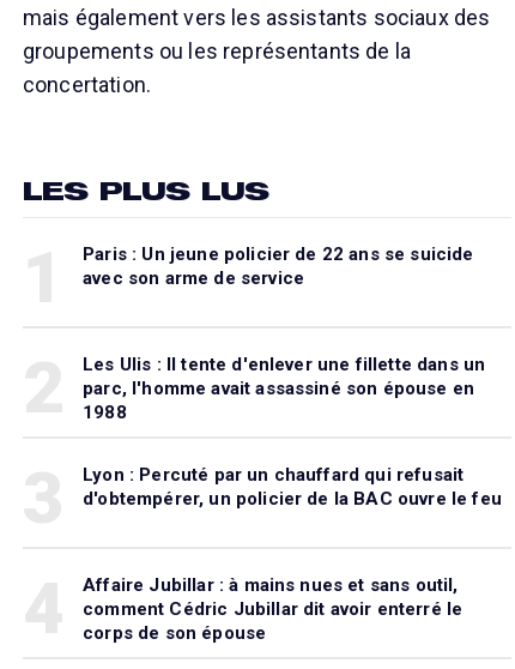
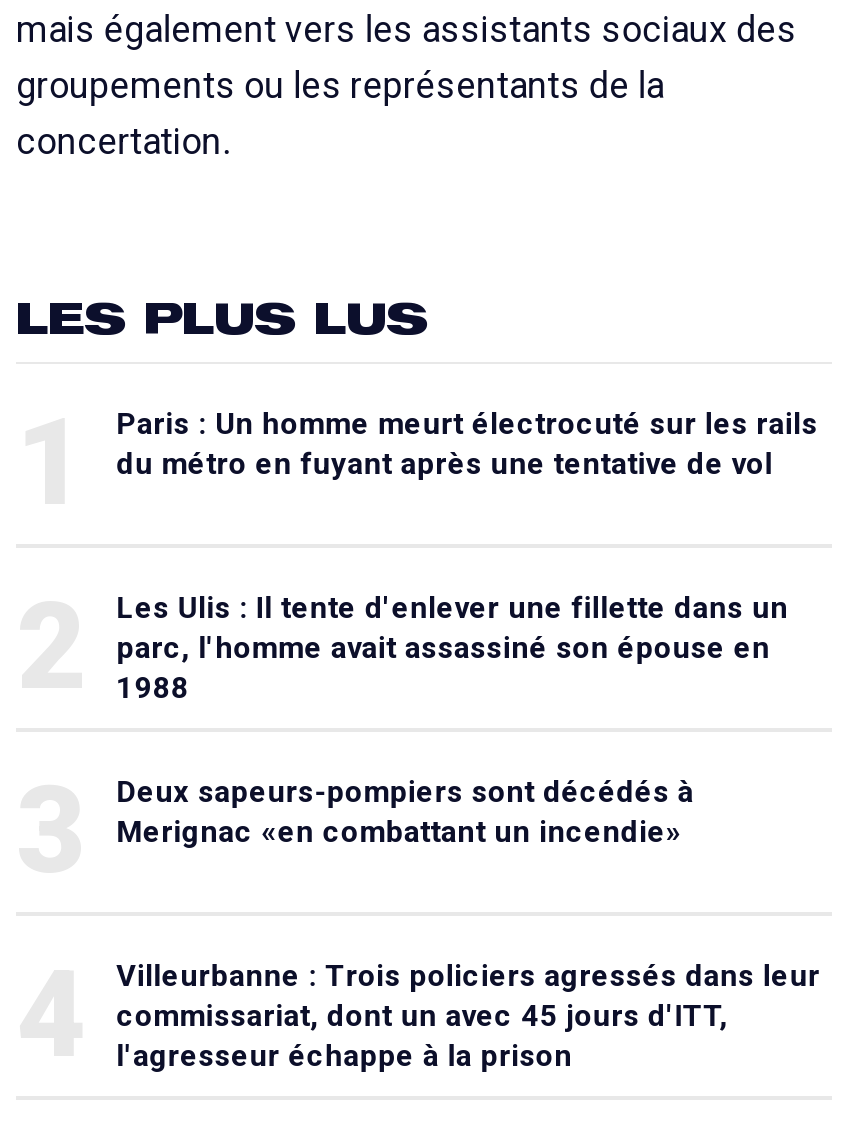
[83,243,474,288] Paris : Un jeune policier de 22 ans se suicide | avec son arme de service -> [116,405,818,481] Paris : Un homme meurt électrocuté sur les rails | du métro en fuyant après une tentative de vol
[83,464,502,509] Lyon : Percuté par un chauffard qui refusait | d'obtempérer, un policier de la BAC ouvre le feu -> [116,773,694,849] Deux sapeurs-pompiers sont décédés à | Merignac «en combattant un incendie»
[83,574,463,643] Affaire Jubillar : à mains nues et sans outil, | comment Cédric Jubillar dit avoir enterré le | corps de son épouse -> [116,957,820,1073] Villeurbanne : Trois policiers agressés dans leur | commissariat, dont un avec 45 jours d'ITT, | l'agresseur échappe à la prison

